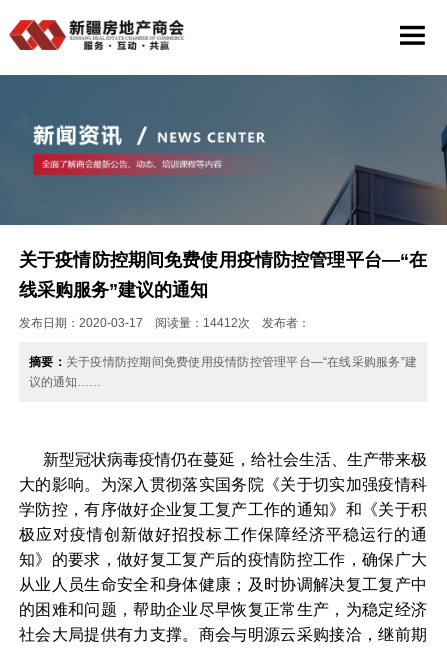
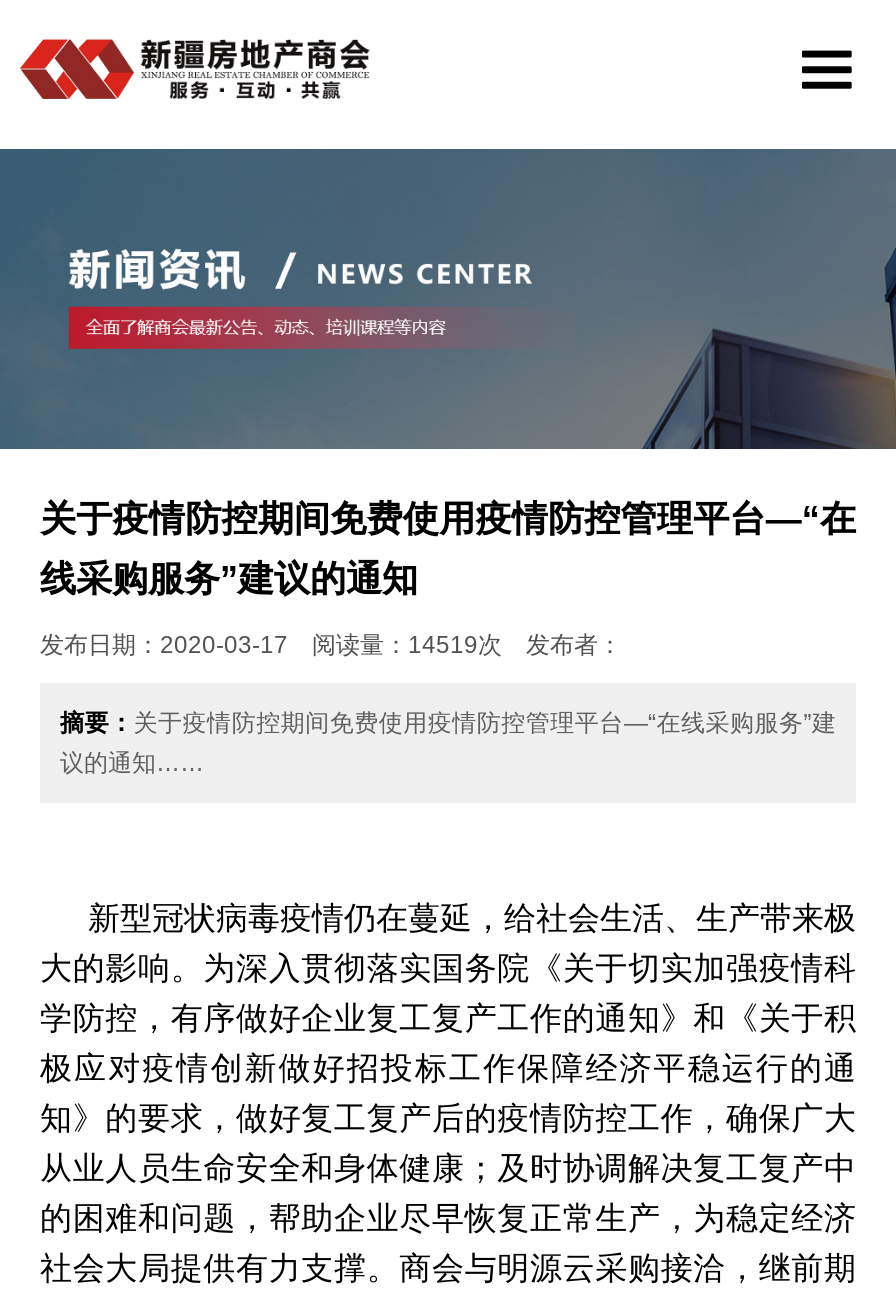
[19,316,310,330] 发布日期：2020-03-17 阅读量：14412次 发布者： -> [40,631,622,659] 发布日期：2020-03-17 阅读量：14519次 发布者：

